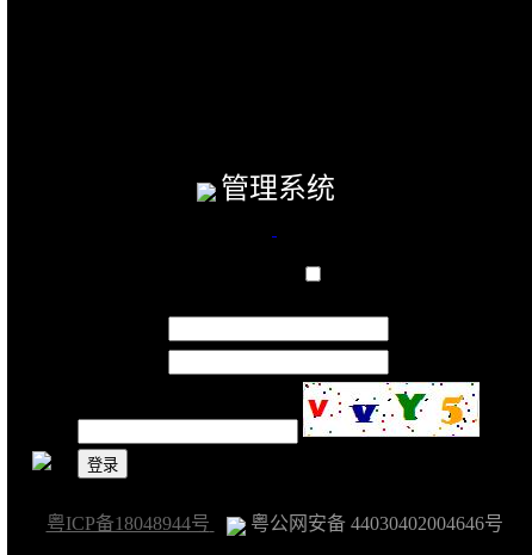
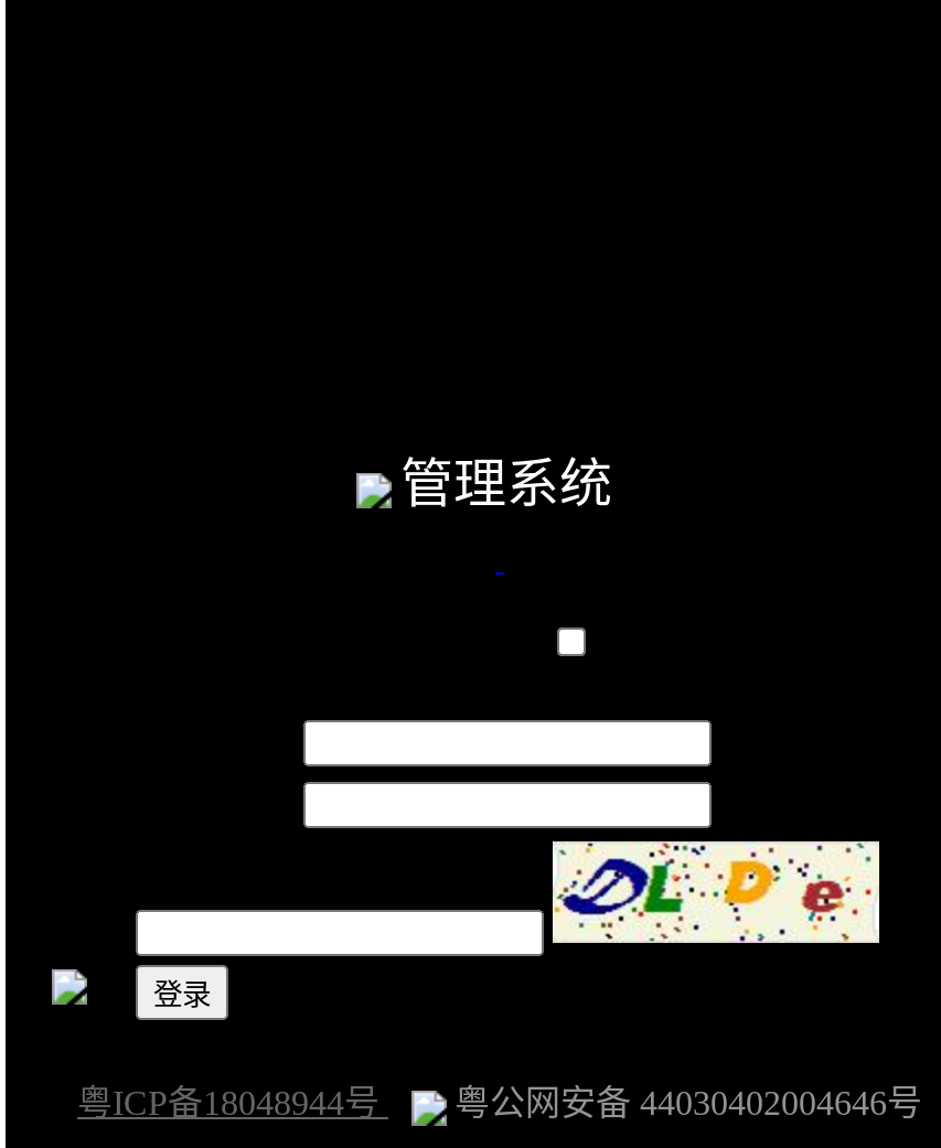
[303,382,478,437] [image] -> [553,841,873,943] [image]

